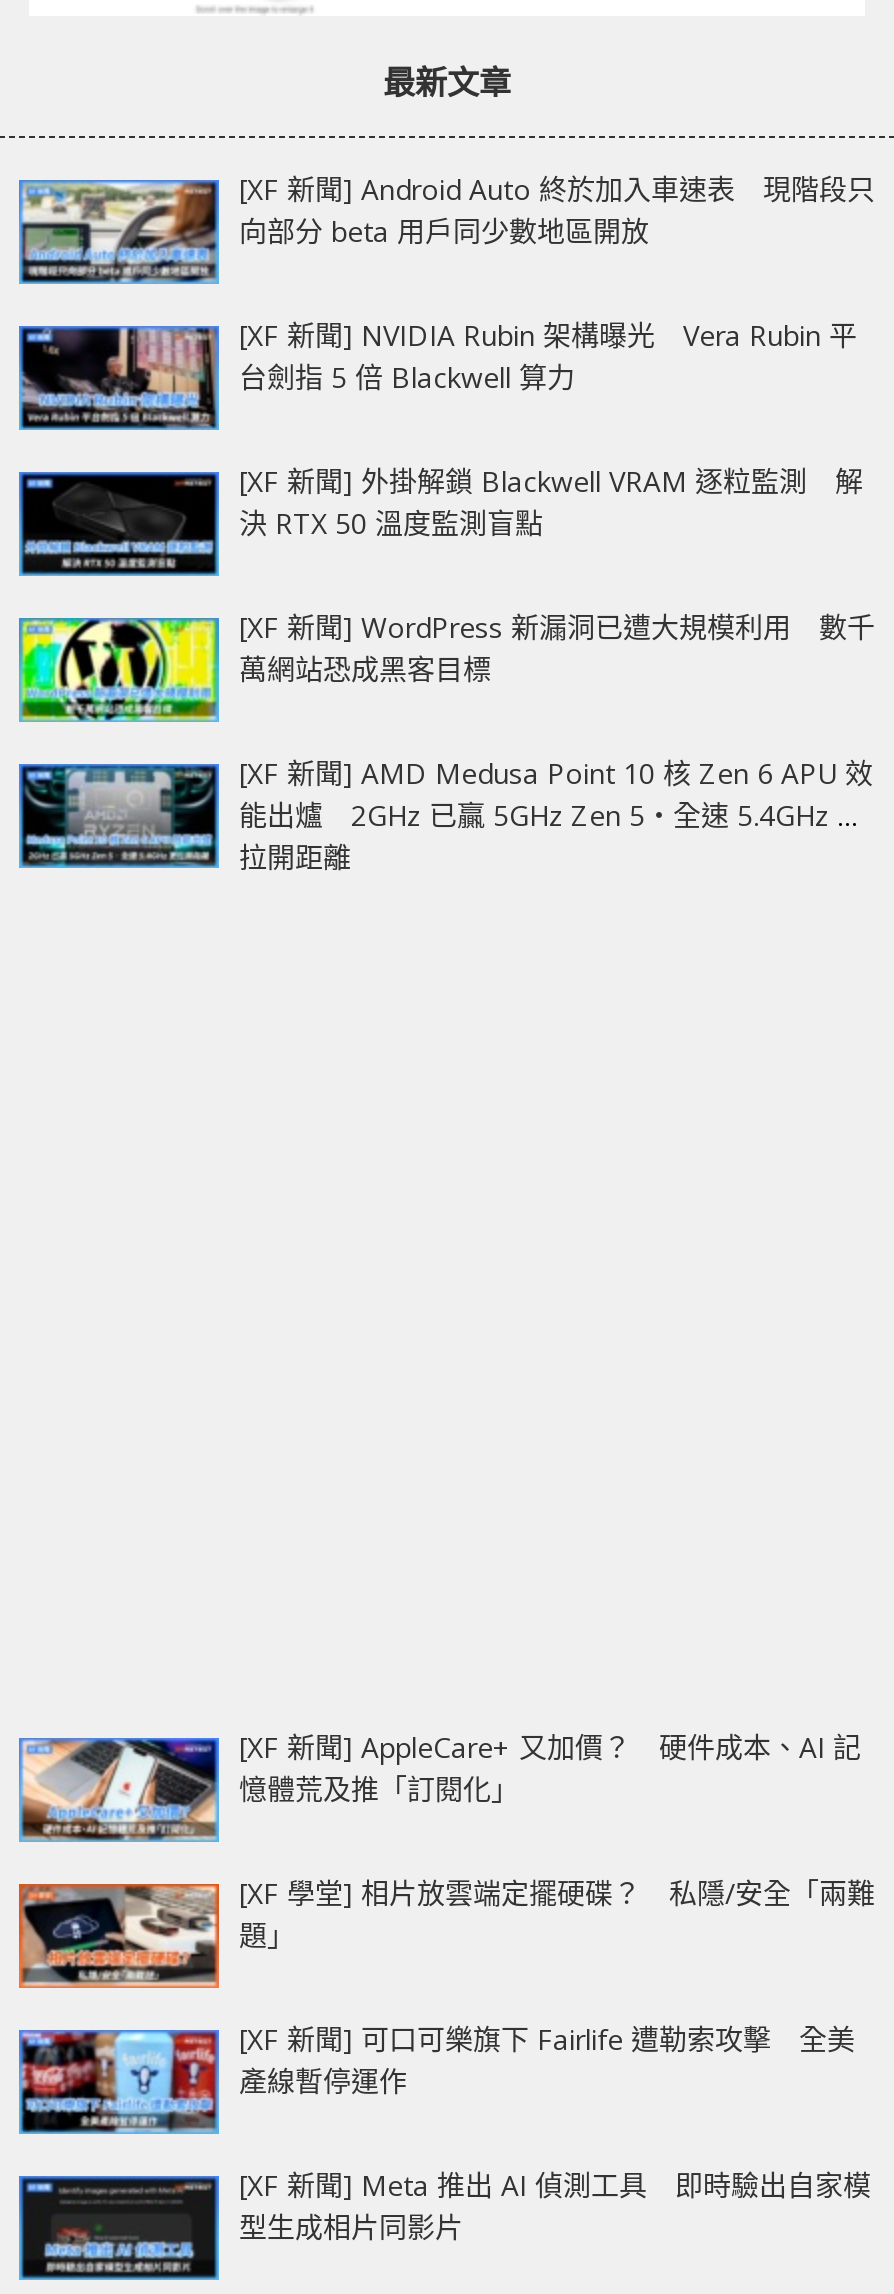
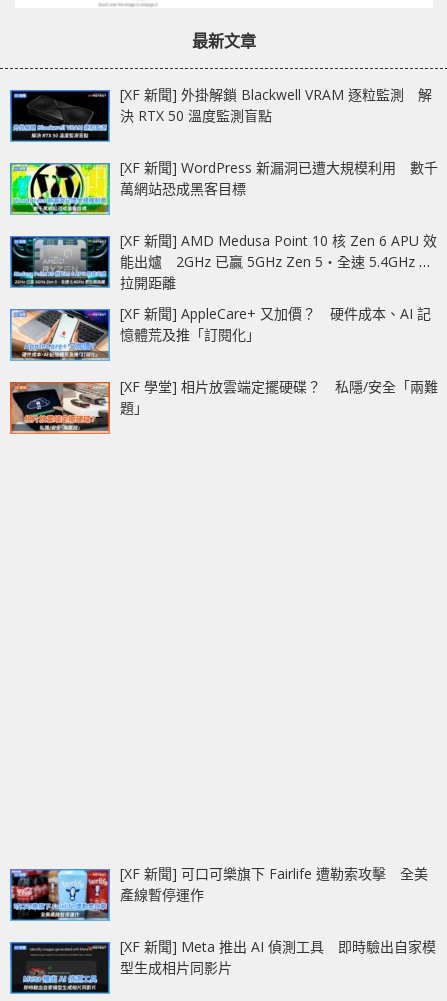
[19,170,875,396] [image] | [XF 新聞] Android Auto 終於加入車速表 現階段只 | 向部分 beta 用戶同少數地區開放 | [XF 新聞] NVIDIA Rubin 架構曝光 Vera Rubin 平 | 台劍指 5 倍 Blackwell 算力 -> none
[19,326,217,430] [image] -> none
moved [17,1727,875,1953] -> [9,304,438,417]: [image] | [XF 新聞] AppleCare+ 又加價？ 硬件成本、AI 記 | 憶體荒及推「訂閱化」 | [XF 學堂] 相片放雲端定擺硬碟？ 私隱/安全「兩難 | 題」

